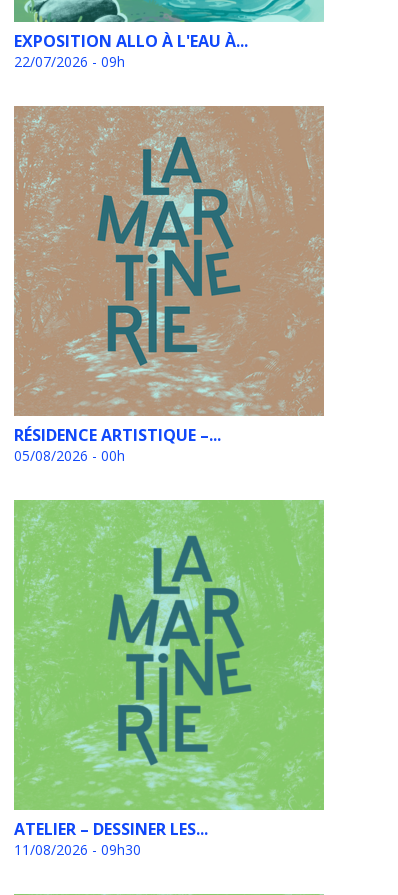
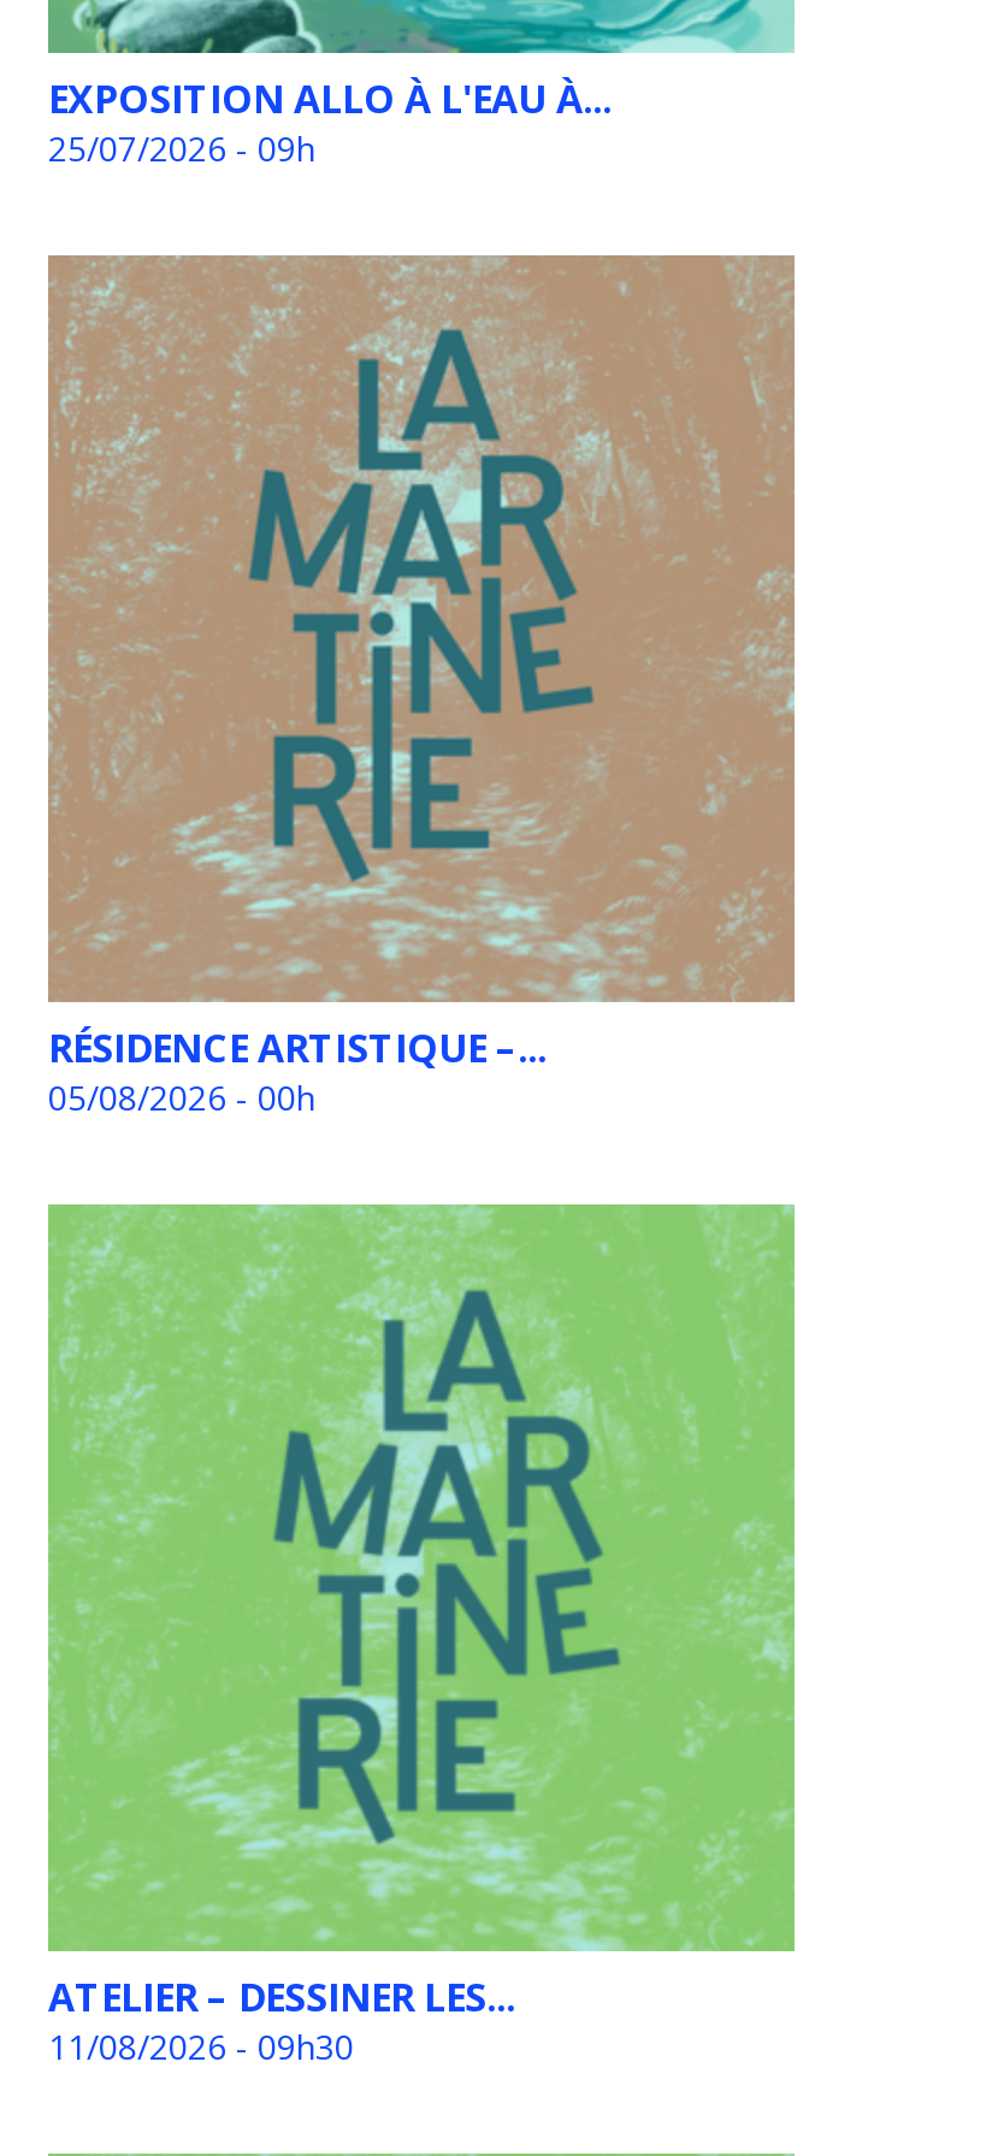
[14,52,125,71] 22/07/2026 - 09h -> [48,125,315,171] 25/07/2026 - 09h

